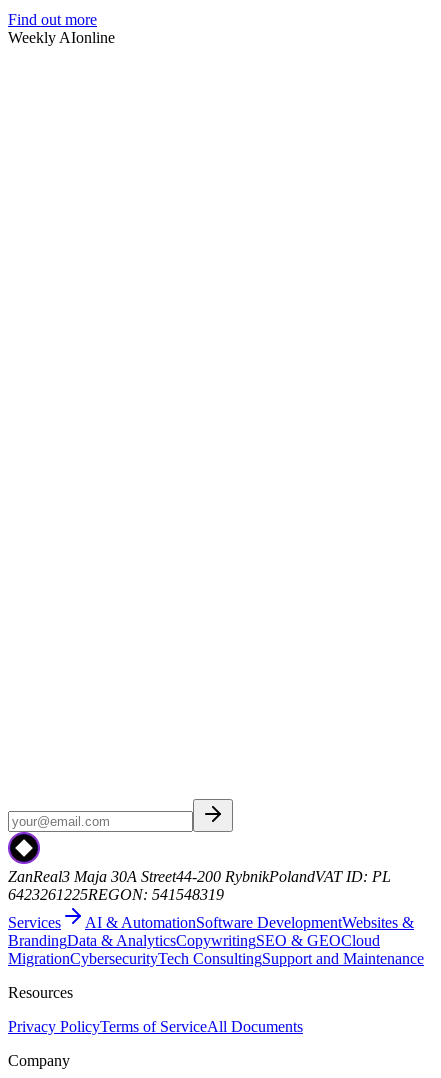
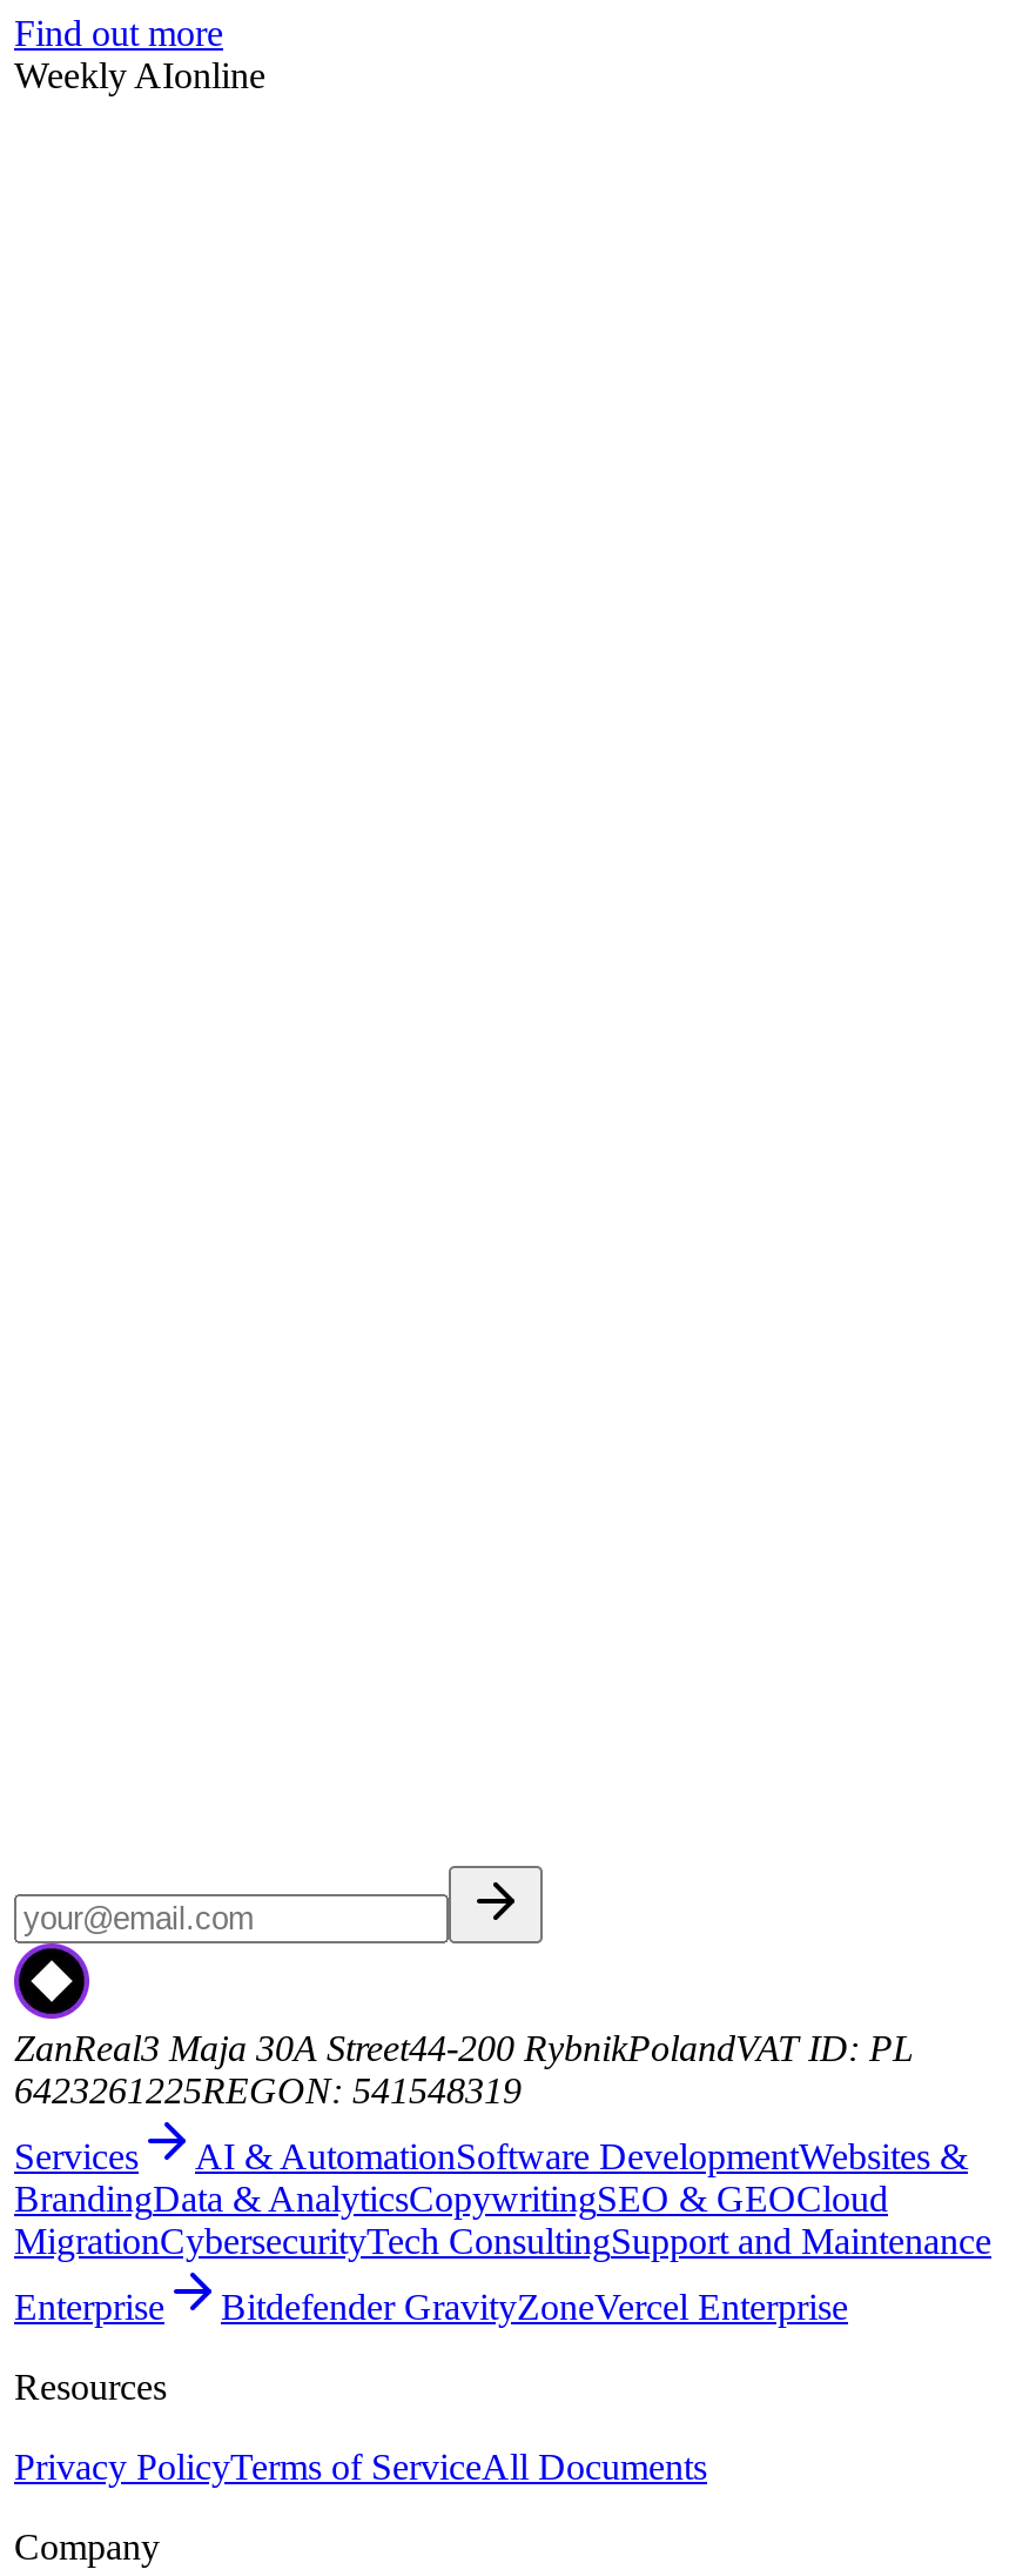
none -> [14,2286,848,2326] Enterprise | Bitdefender GravityZoneVercel Enterprise

